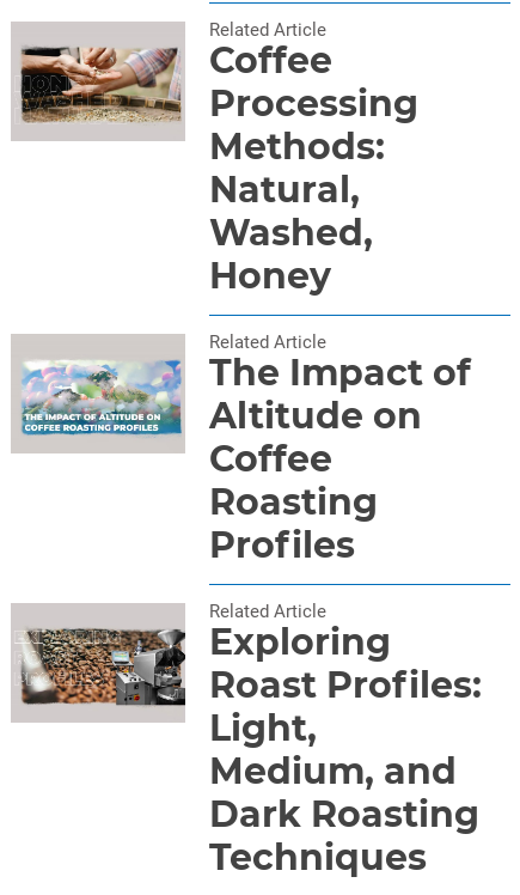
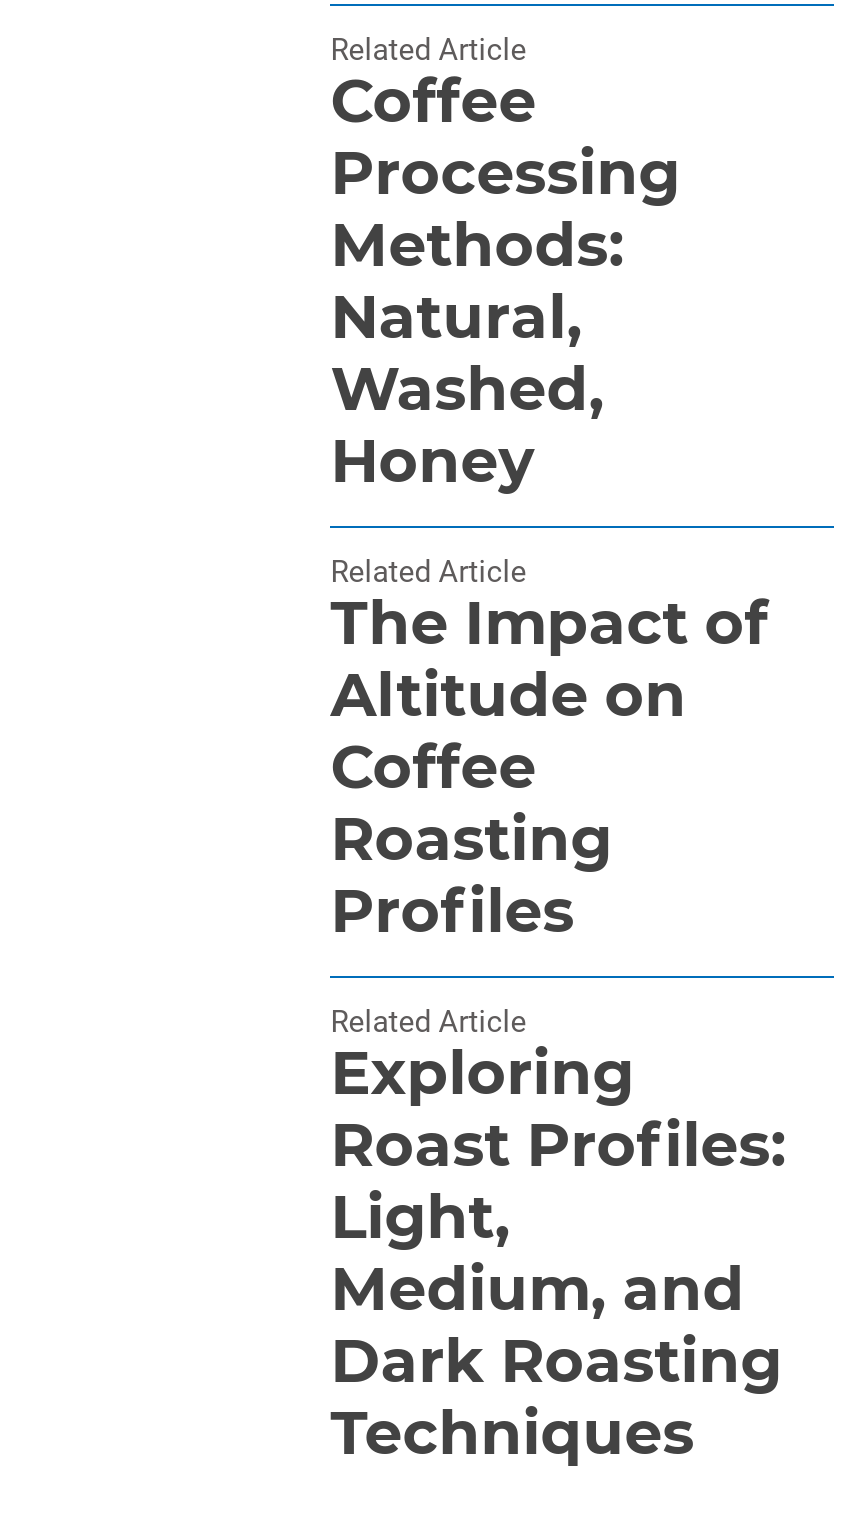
[11,22,185,141] [image] -> none
[11,334,185,453] [image] -> none
[11,603,186,723] [image] -> none

